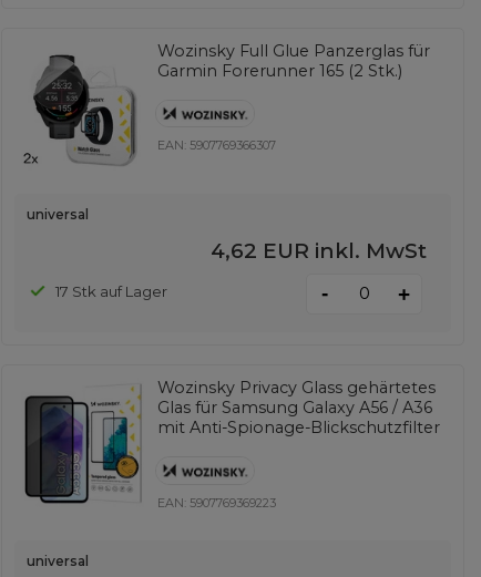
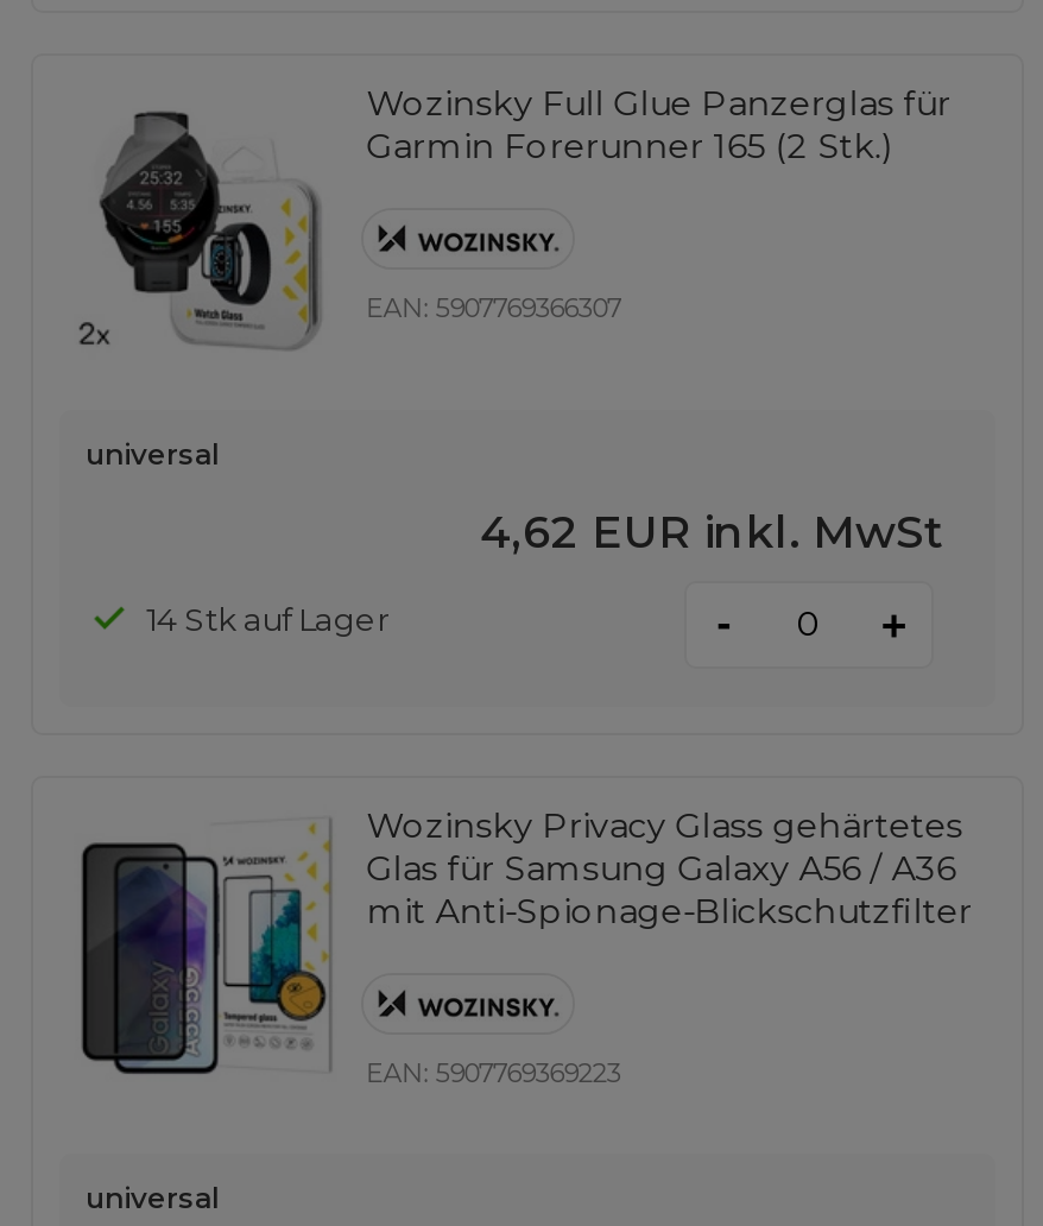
[55,282,167,300] 17 Stk auf Lager -> [146,599,388,637] 14 Stk auf Lager

